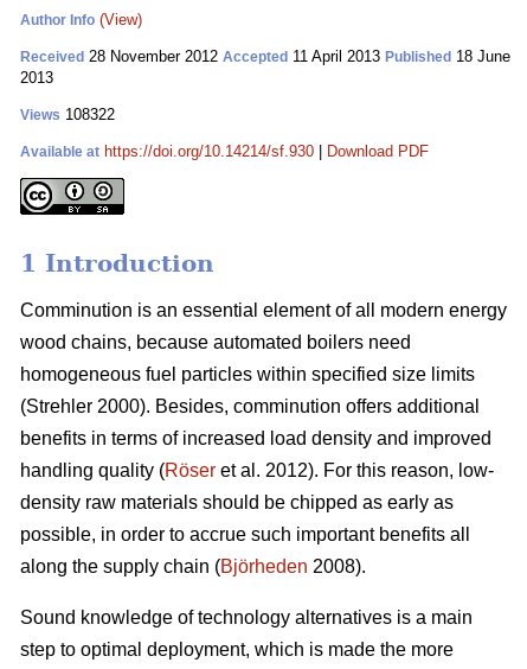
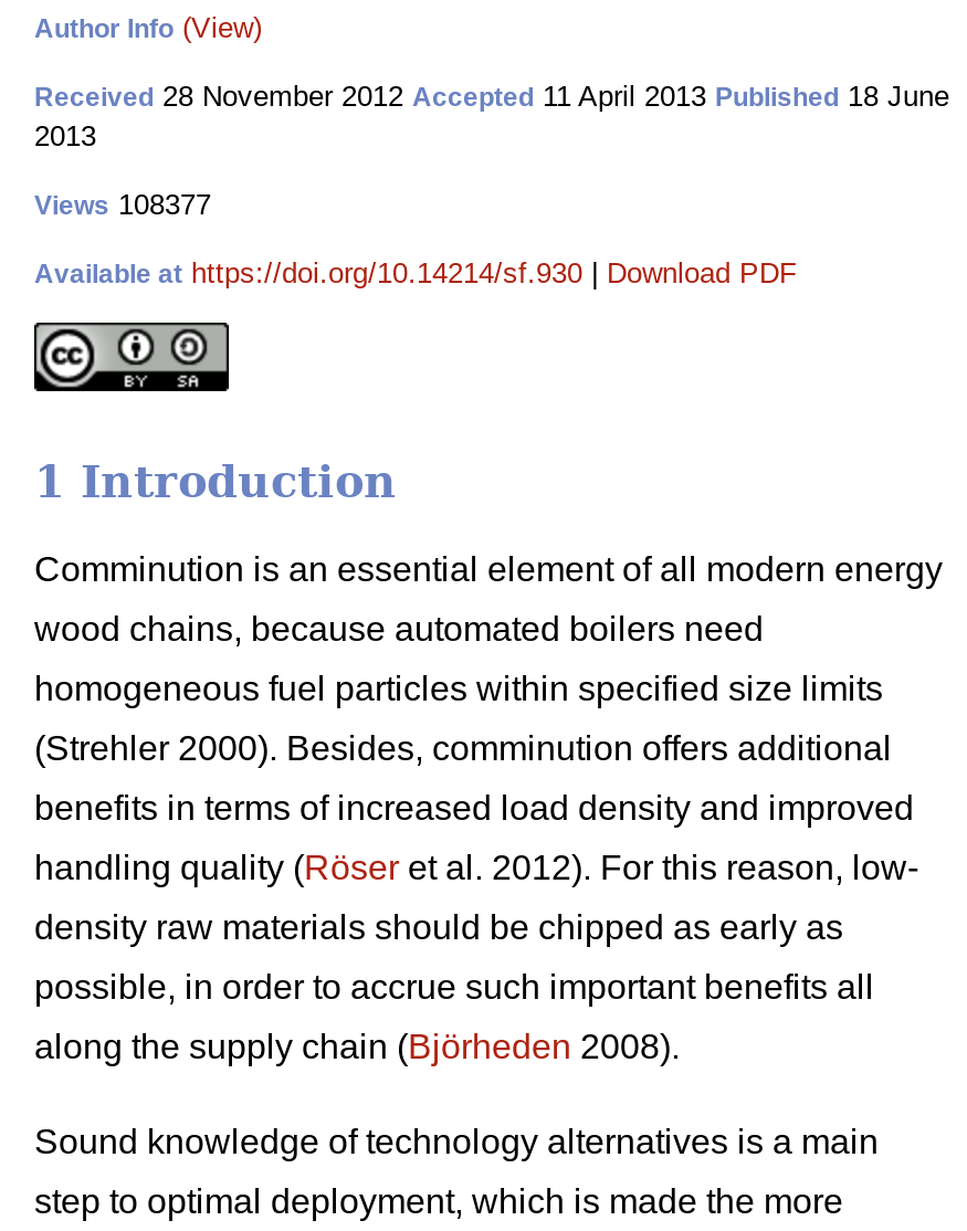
[20,106,115,123] Views 108322 -> [34,188,211,221] Views 108377

